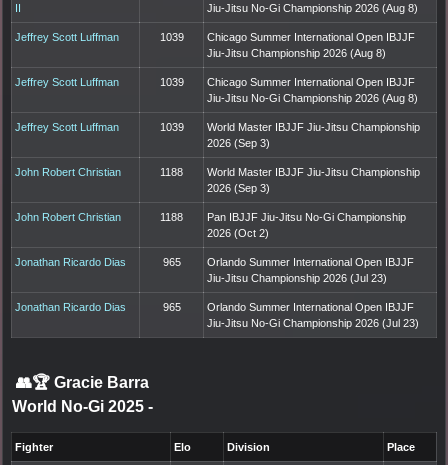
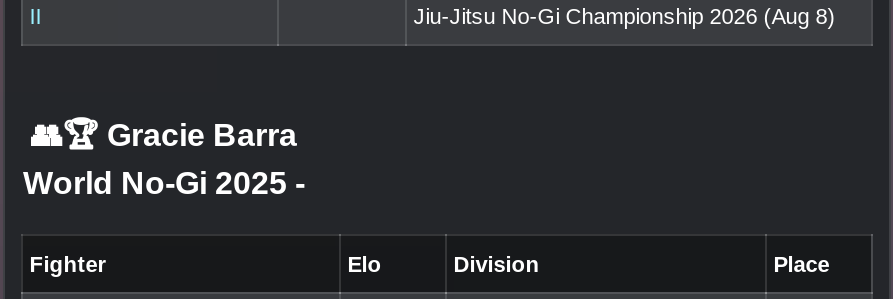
[15,31,420,329] Jeffrey Scott Luffman | 1039 | Chicago Summer International Open IBJJF | Jiu-Jitsu Championship 2026 (Aug 8) | Jeffrey Scott Luffman | 1039 | Chicago Summer International Open IBJJF | Jiu-Jitsu No-Gi Championship 2026 (Aug 8) | Jeffrey Scott Luffman | 1039 | World Master IBJJF Jiu-Jitsu Championship | 2026 (Sep 3) | John Robert Christian | 1188 | World Master IBJJF Jiu-Jitsu Championship | 2026 (Sep 3) | John Robert Christian | 1188 | Pan IBJJF Jiu-Jitsu No-Gi Championship | 2026 (Oct 2) | Jonathan Ricardo Dias | 965 | Orlando Summer International Open IBJJF | Jiu-Jitsu Championship 2026 (Jul 23) | Jonathan Ricardo Dias | 965 | Orlando Summer International Open IBJJF | Jiu-Jitsu No-Gi Championship 2026 (Jul 23) -> none

